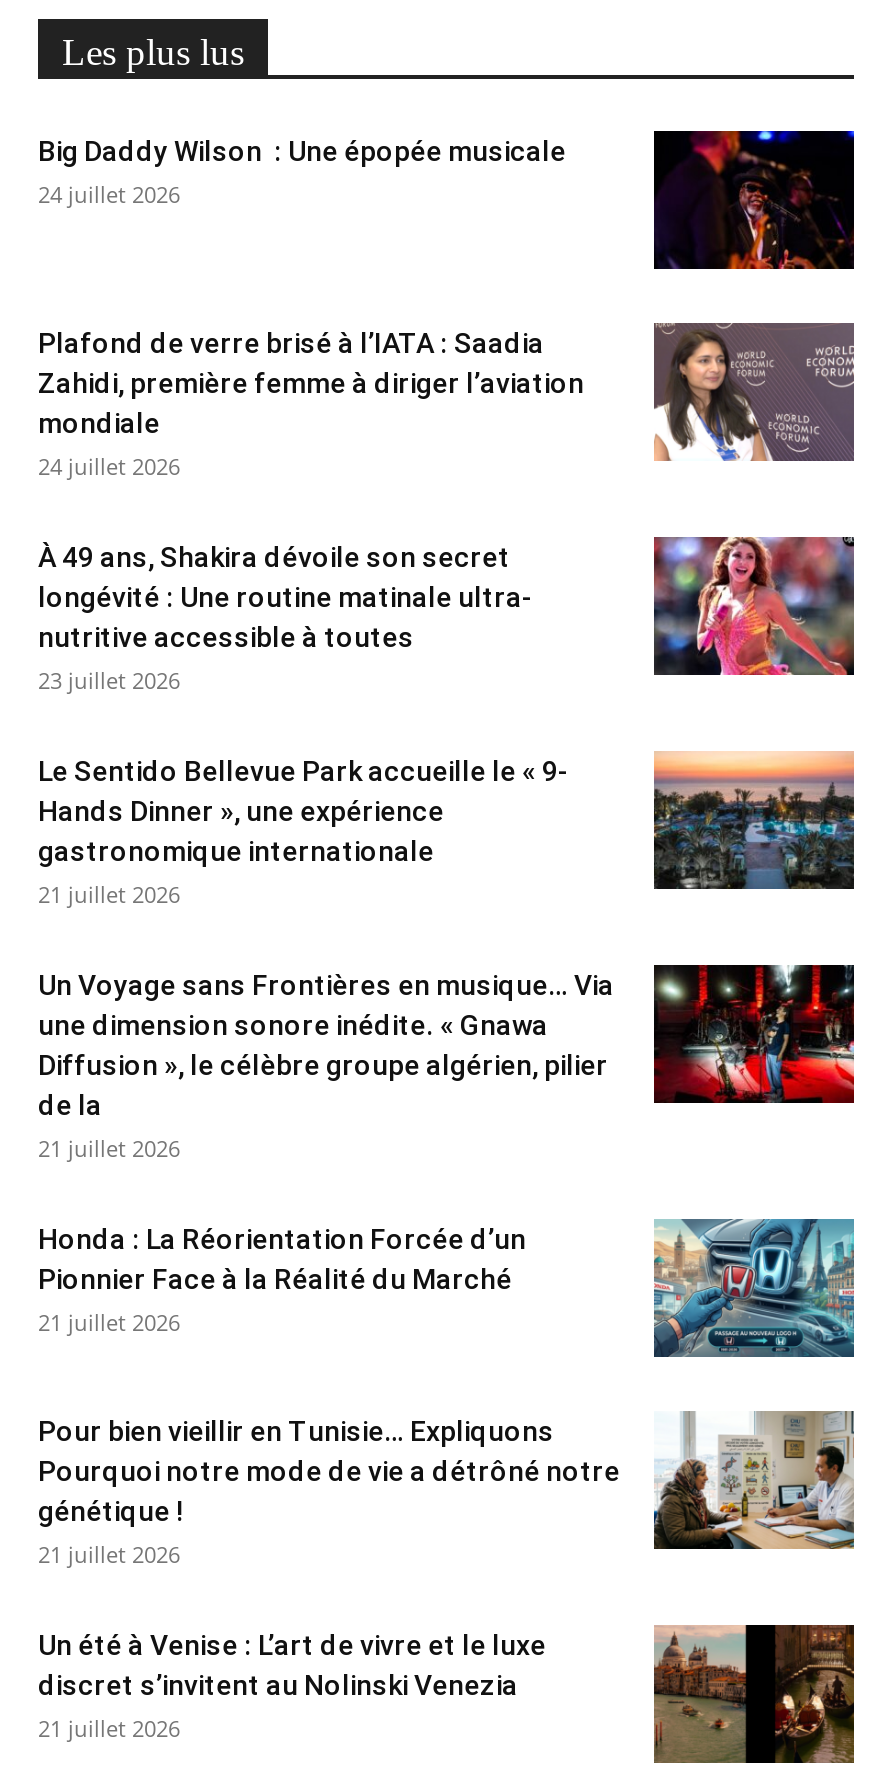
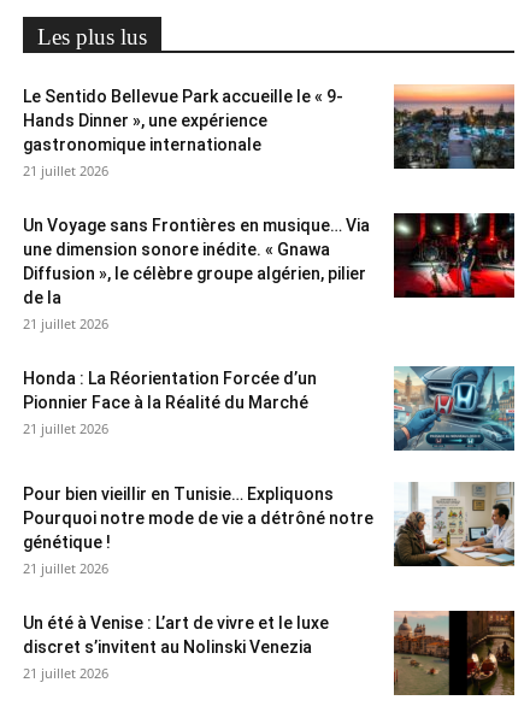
[38,128,856,272] [image] | Big Daddy Wilson : Une épopée musicale | 24 juillet 2026 -> none
[38,320,856,696] [image] | Plafond de verre brisé à l’IATA : Saadia | Zahidi, première femme à diriger l’aviation | mondiale | 24 juillet 2026 | À 49 ans, Shakira dévoile son secret | longévité : Une routine matinale ultra- | nutritive accessible à toutes | 23 juillet 2026 -> none
[652,534,856,678] [image] -> none

